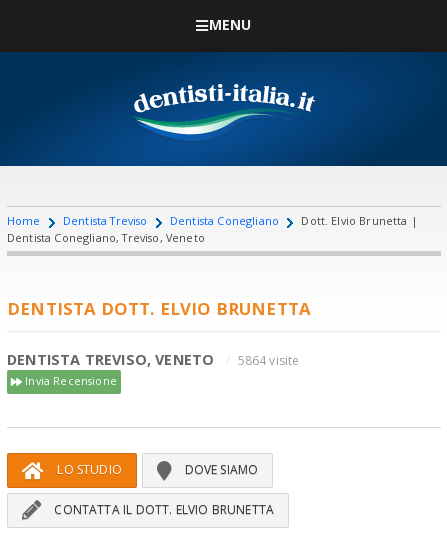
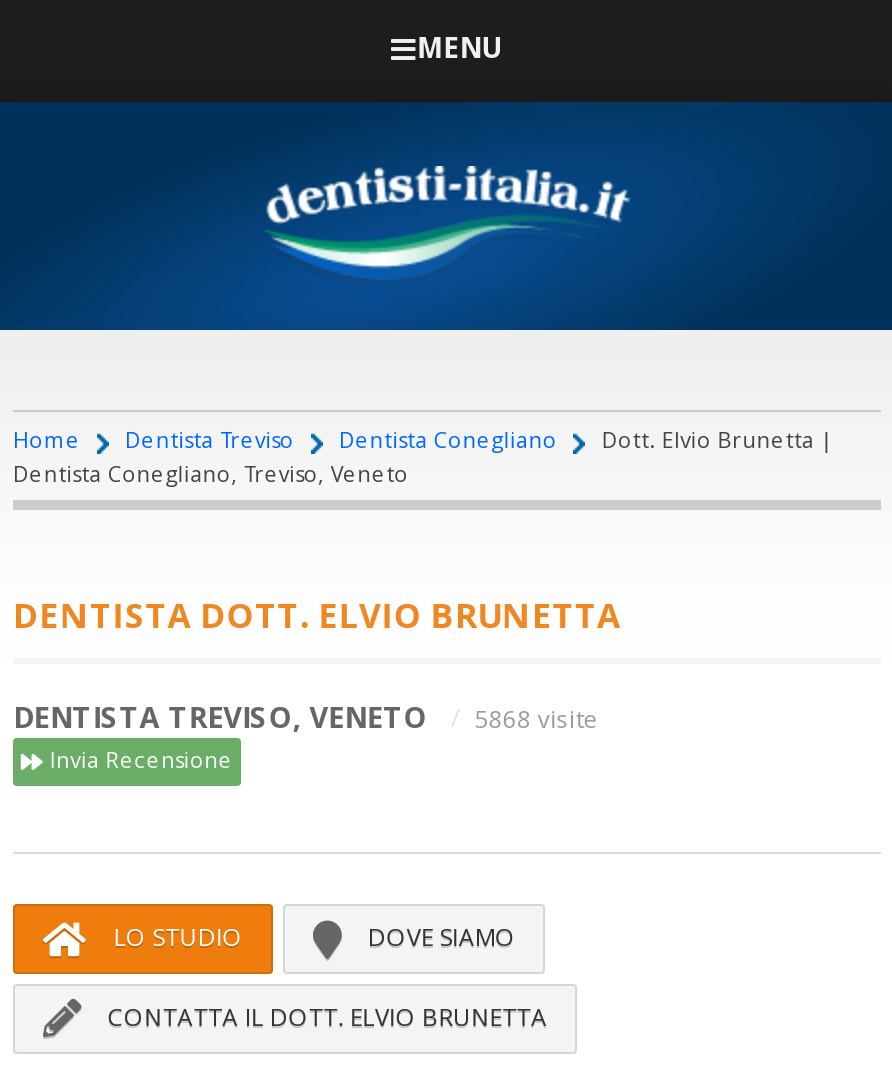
[7,350,299,369] DENTISTA TREVISO, VENETO 5864 visite -> [13,698,598,736] DENTISTA TREVISO, VENETO 5868 visite

